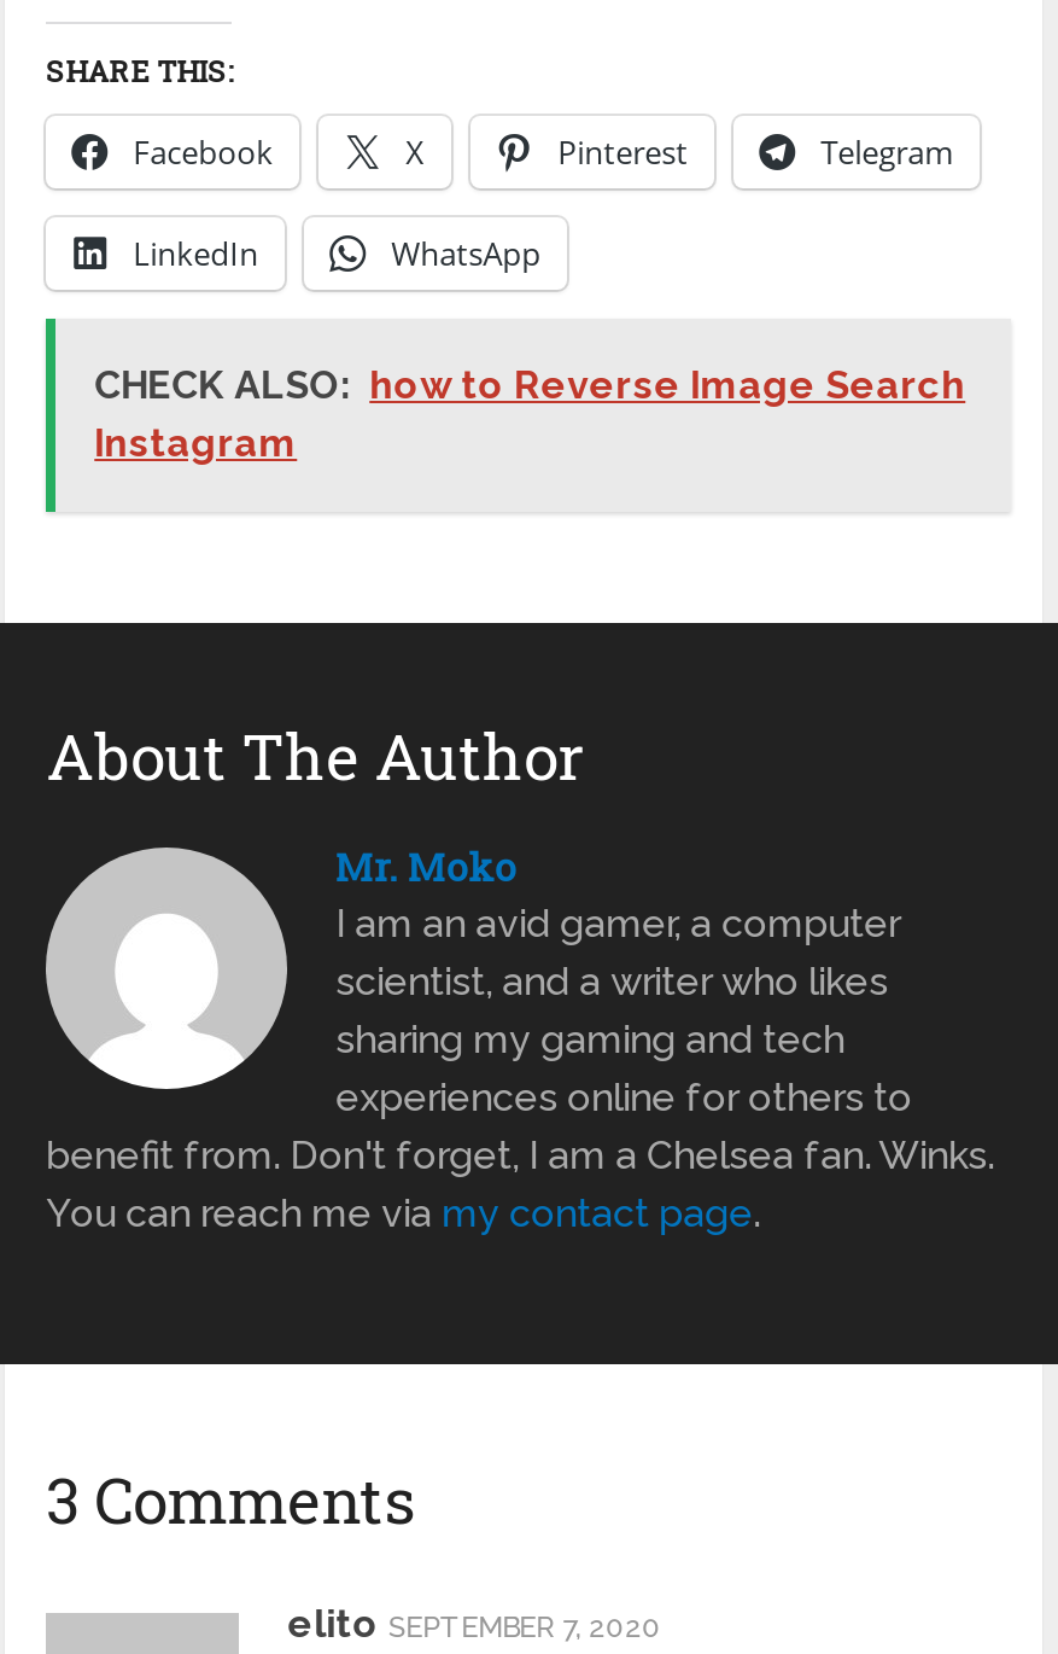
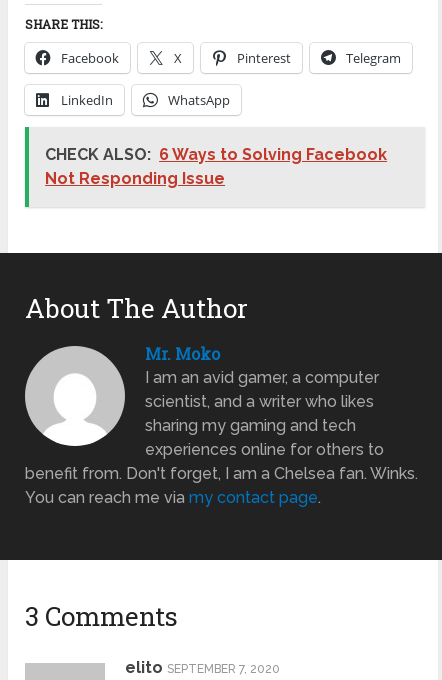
[94,363,965,467] CHECK ALSO: how to Reverse Image Search | Instagram -> [45,145,387,188] CHECK ALSO: 6 Ways to Solving Facebook | Not Responding Issue

